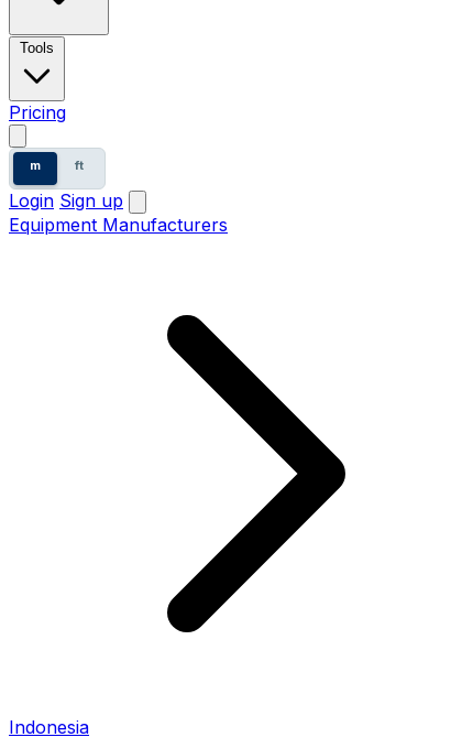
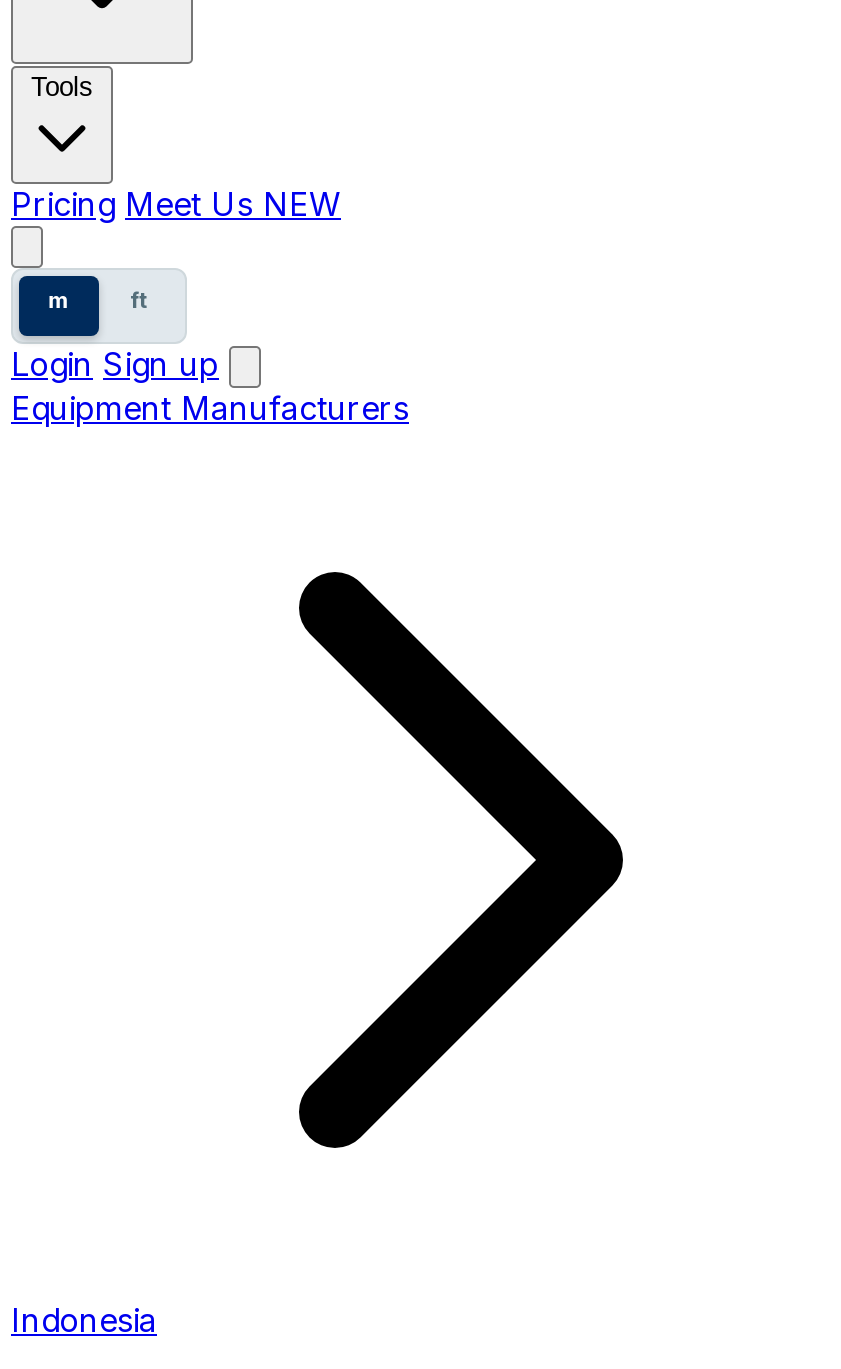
[9,101,66,123] Pricing -> [11,184,341,224] Pricing Meet Us NEW

